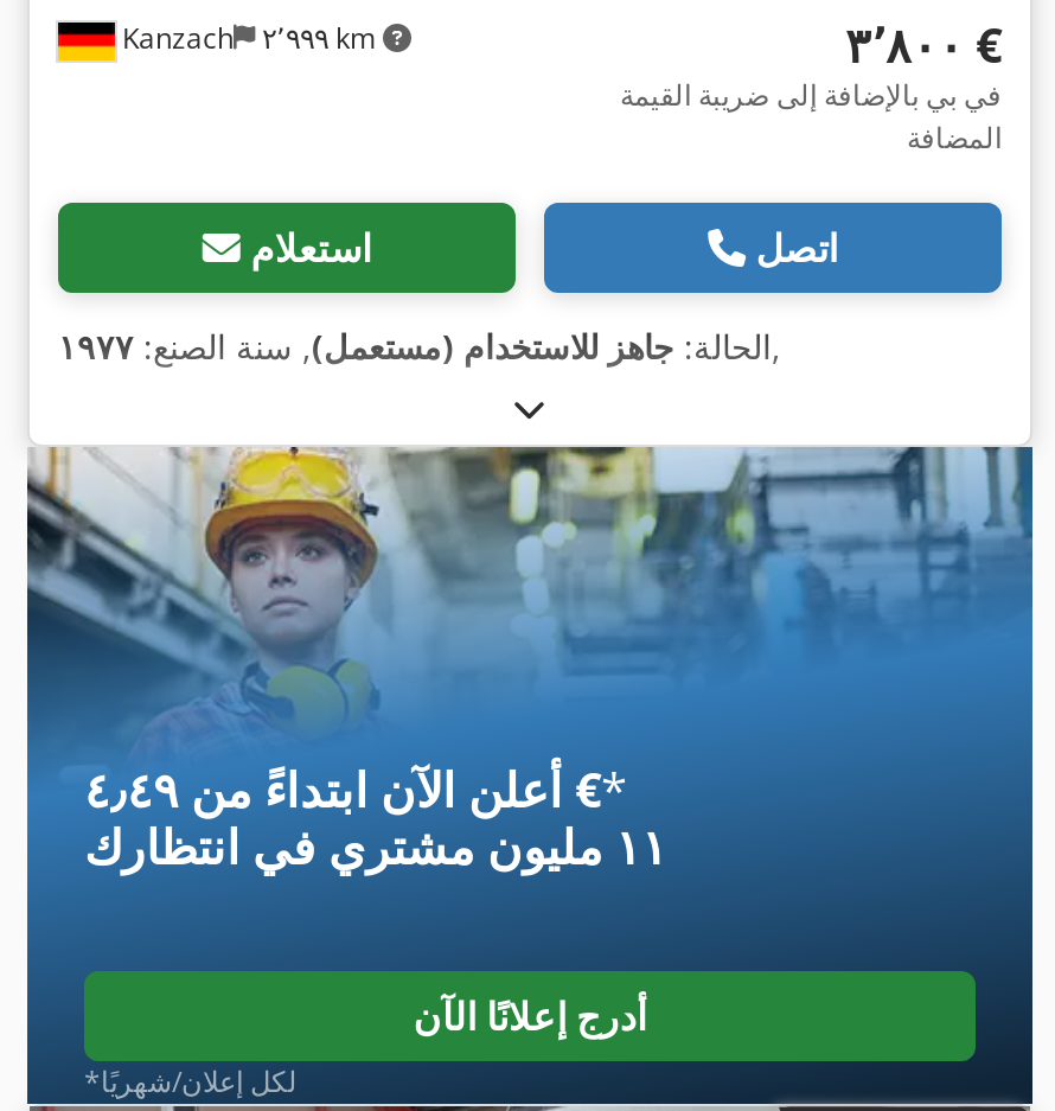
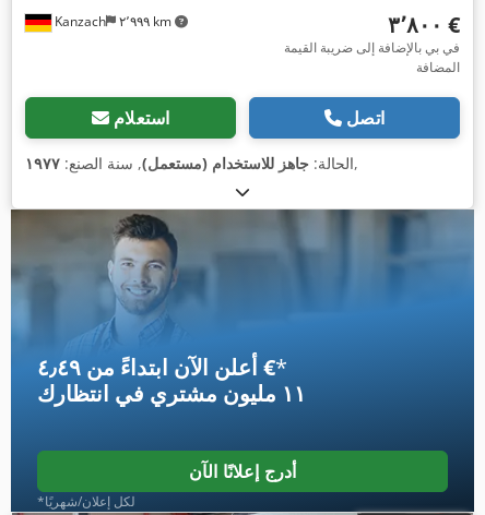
[27,445,1030,732] [image] -> [11,208,474,339] [image]

